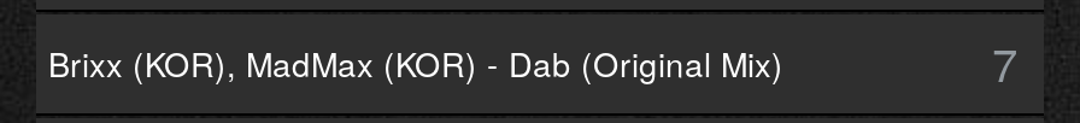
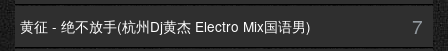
[48,38,783,87] Brixx (KOR), MadMax (KOR) - Dab (Original Mix) -> [20,16,311,36] 黄征 - 绝不放手(杭州Dj黄杰 Electro Mix国语男)

